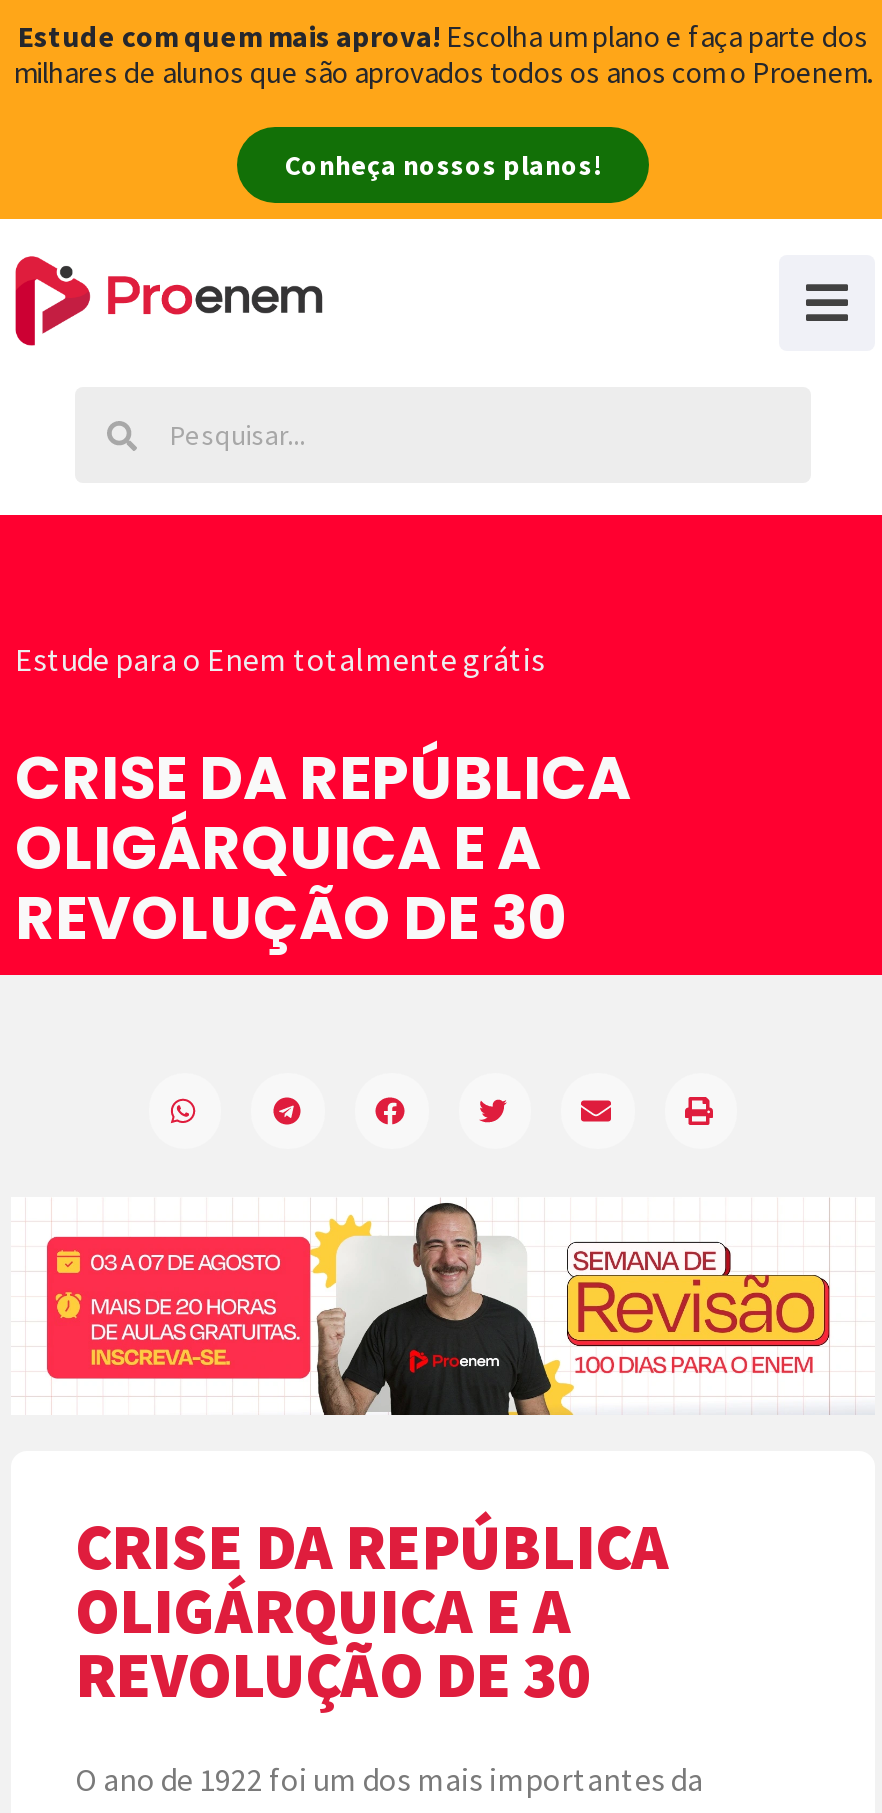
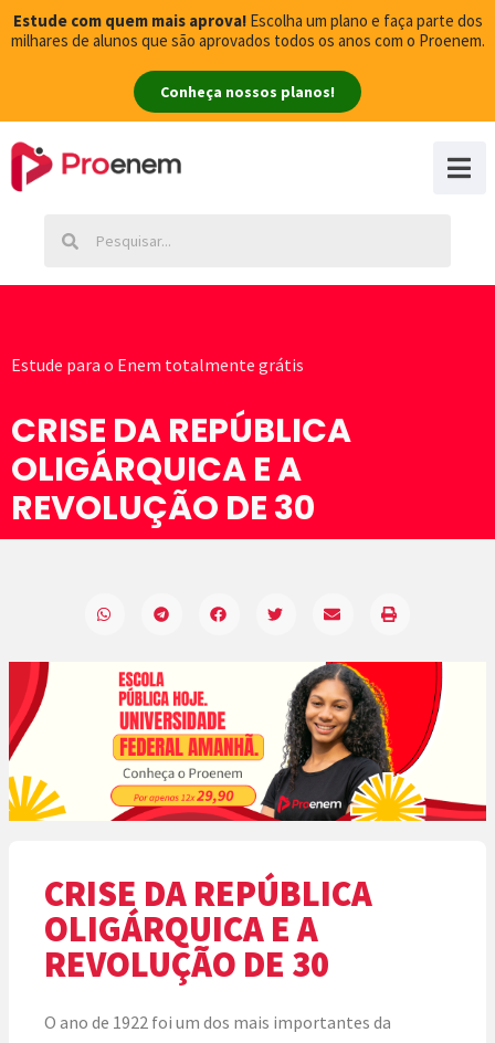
[11,1197,833,1417] [image] -> [8,661,487,822] [image]

